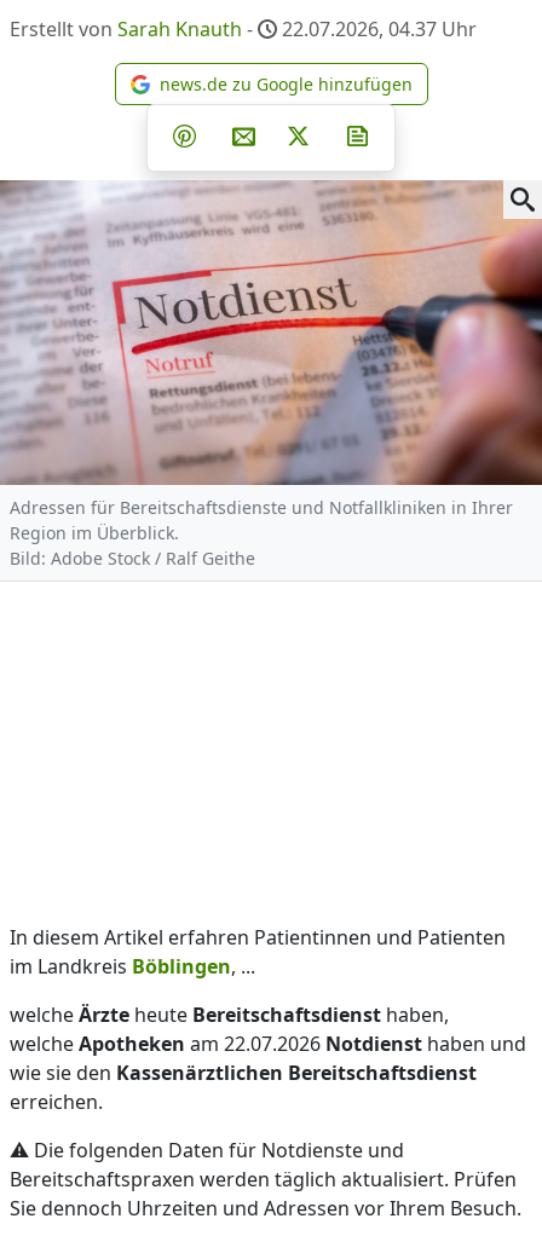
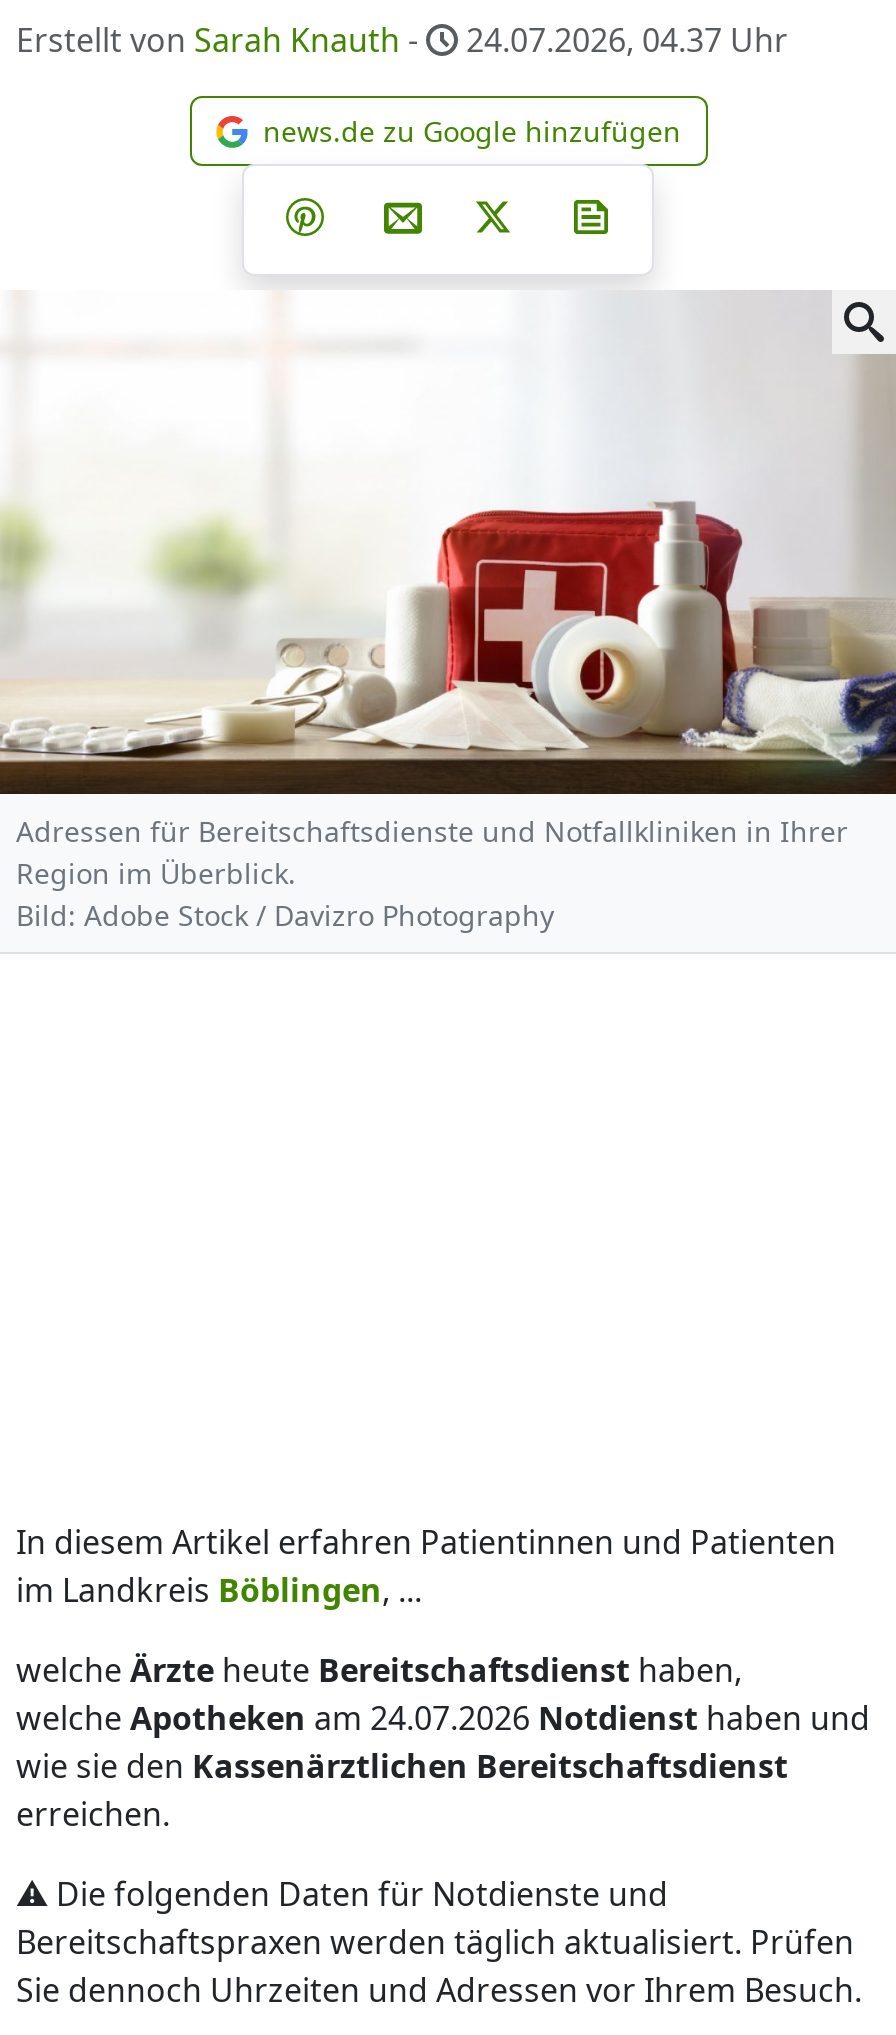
[10,16,477,42] Erstellt von Sarah Knauth - 22.07.2026, 04.37 Uhr -> [16,18,788,62] Erstellt von Sarah Knauth - 24.07.2026, 04.37 Uhr
[4,179,538,486] [image] -> [6,290,890,796] [image]
[10,547,255,570] Bild: Adobe Stock / Ralf Geithe -> [16,896,554,934] Bild: Adobe Stock / Davizro Photography
[10,1030,526,1057] welche Apotheken am 22.07.2026 Notdienst haben und -> [16,1696,870,1740] welche Apotheken am 24.07.2026 Notdienst haben und

